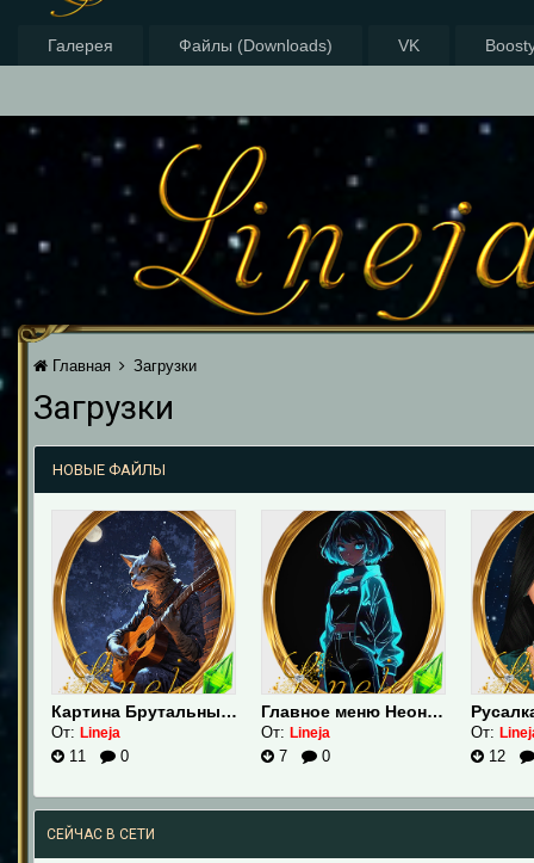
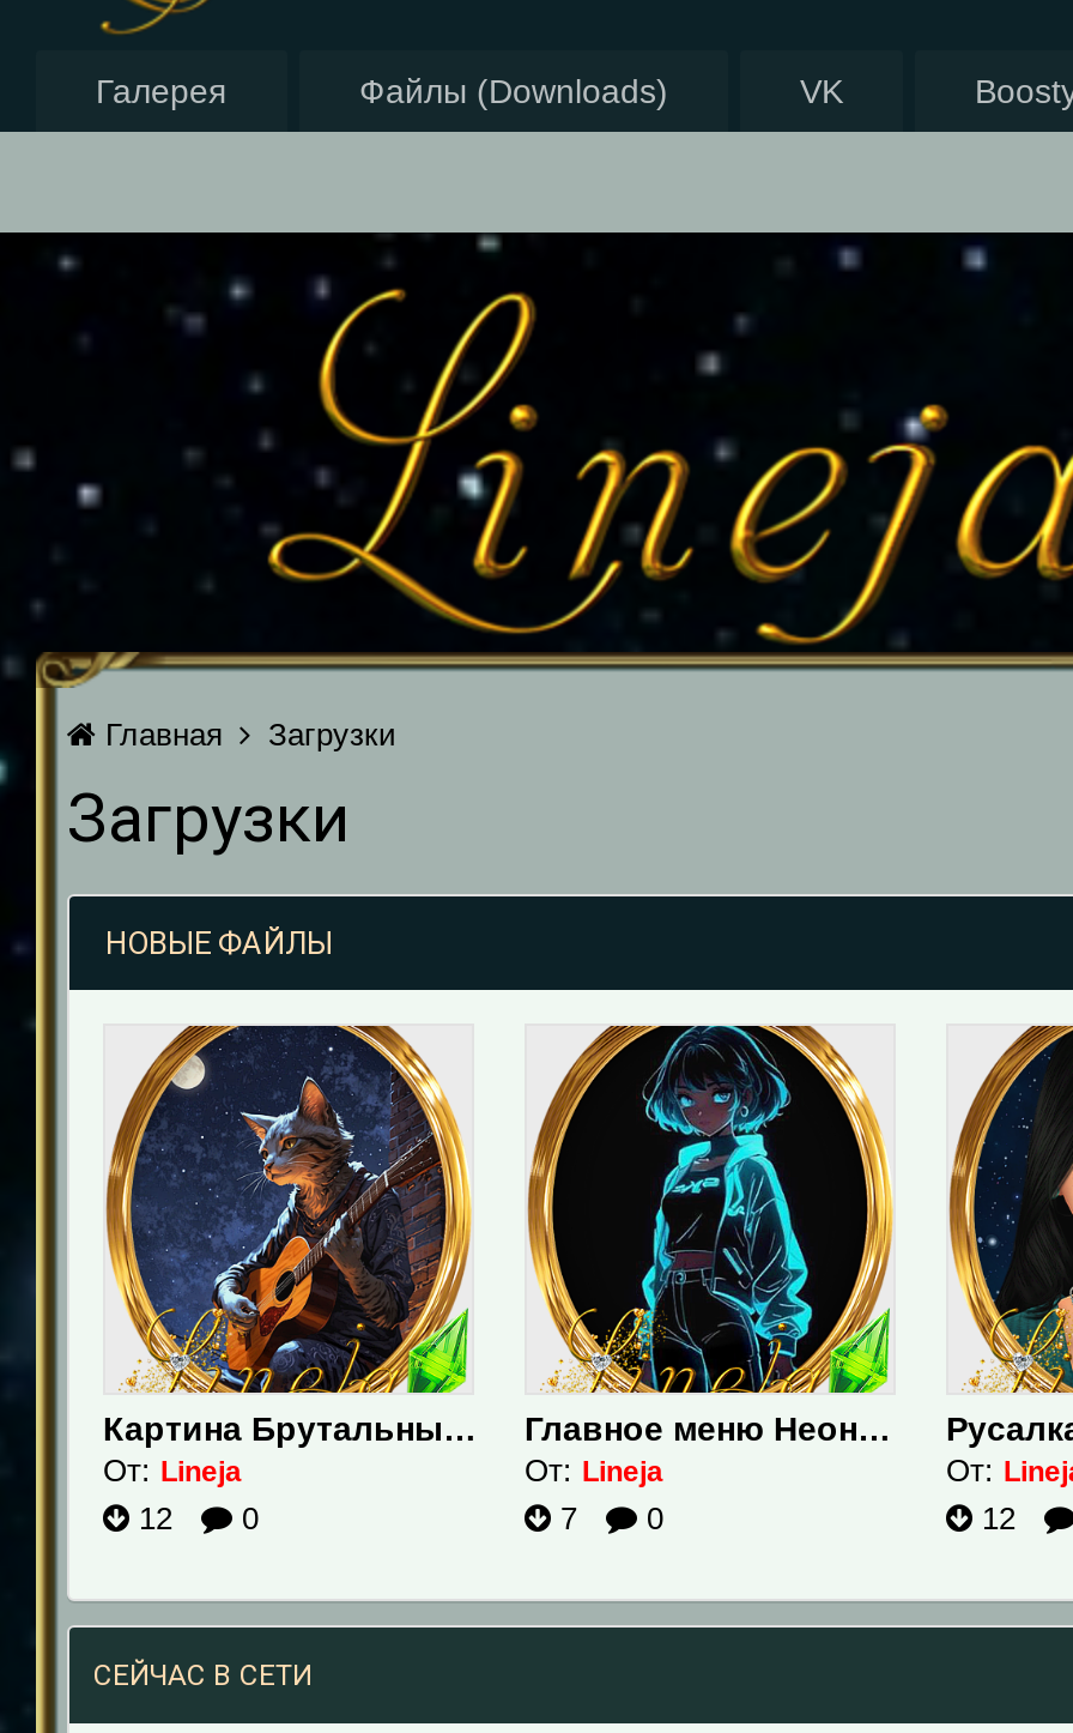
[64,747,129,765] 11 0 -> [129,1499,259,1535] 12 0

